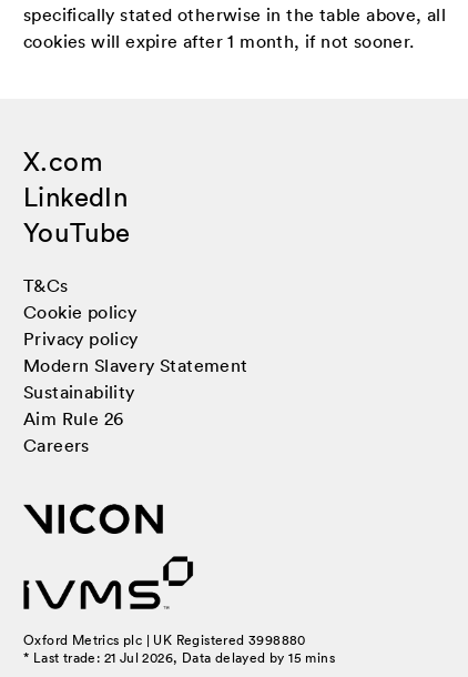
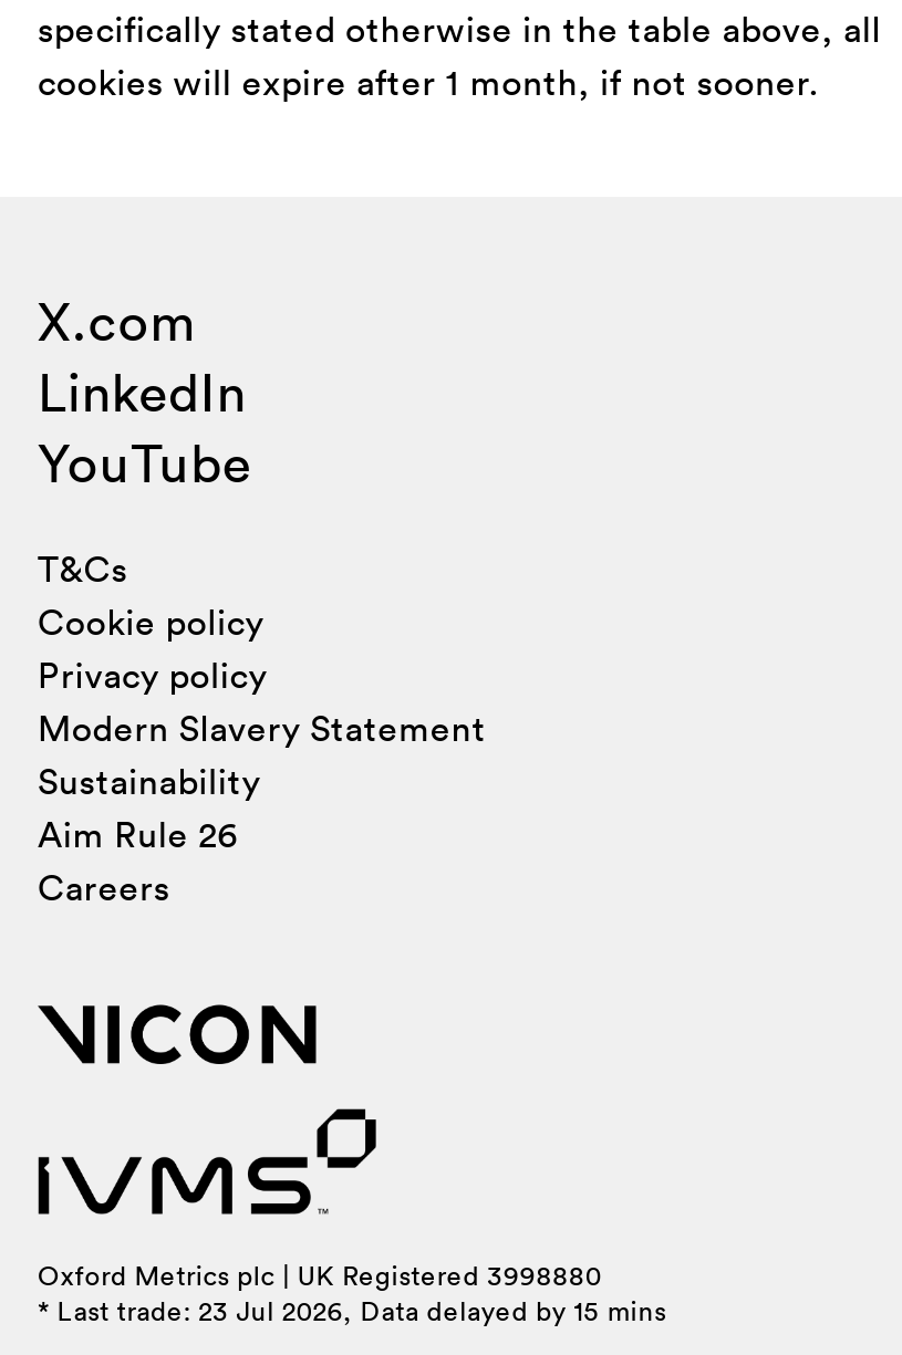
[23,648,335,667] * Last trade: 21 Jul 2026, Data delayed by 15 mins -> [38,1292,666,1330] * Last trade: 23 Jul 2026, Data delayed by 15 mins

